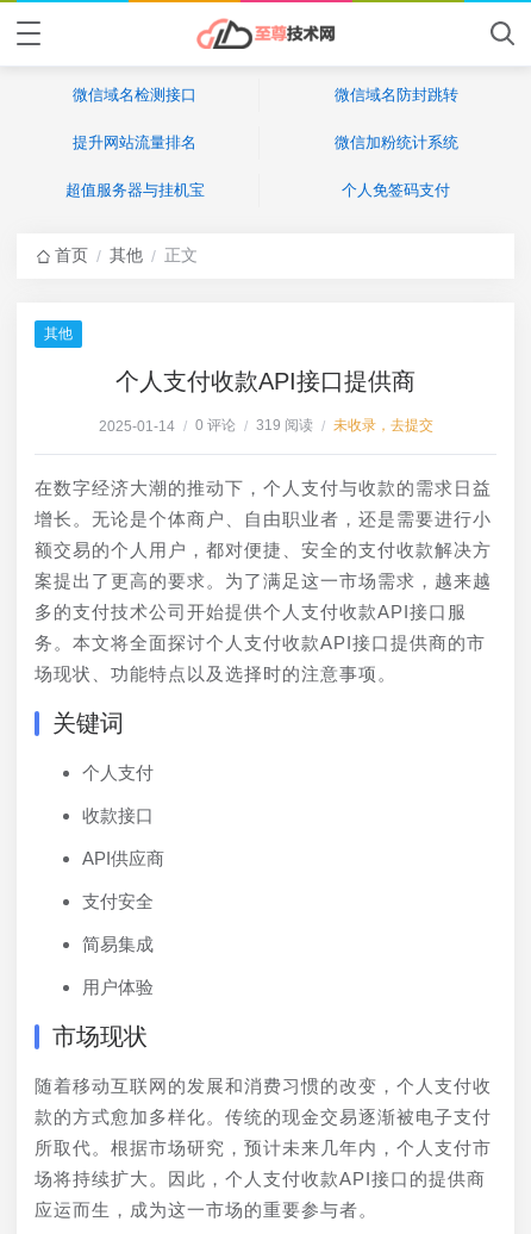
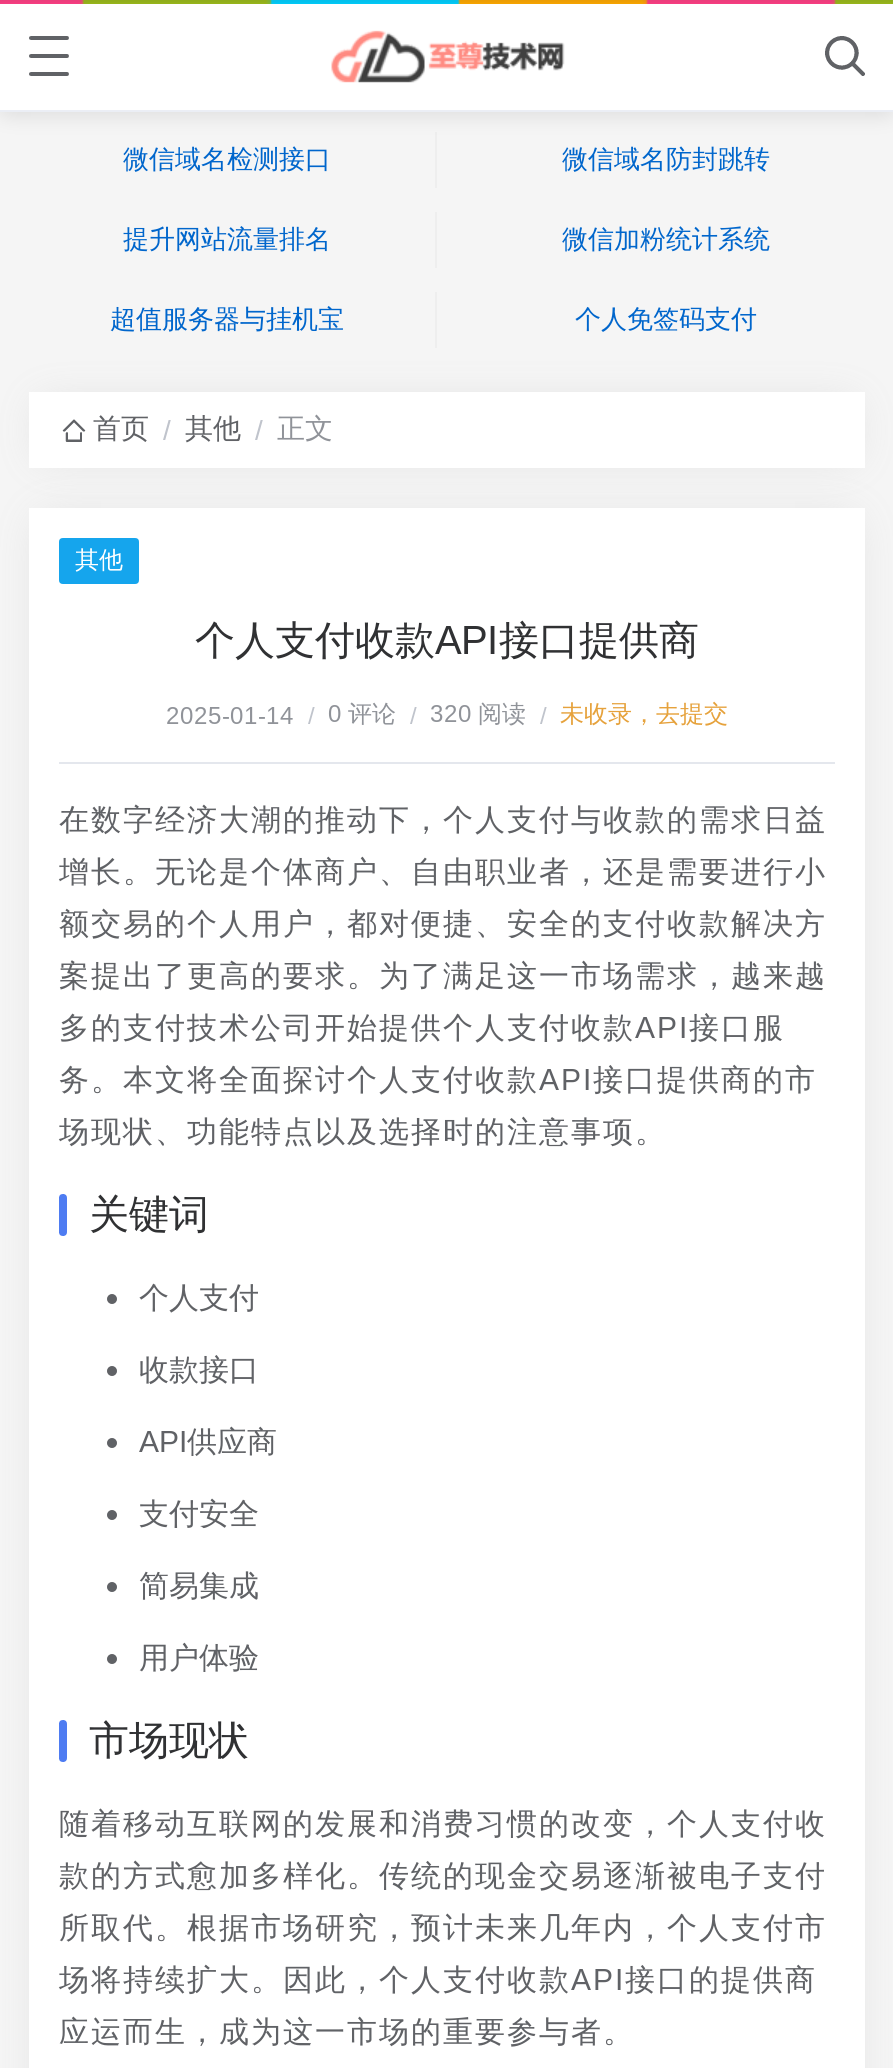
[98,417,433,434] 2025-01-14 / 0 评论 / 319 阅读 / 未收录，去提交 -> [166,700,728,729] 2025-01-14 / 0 评论 / 320 阅读 / 未收录，去提交

